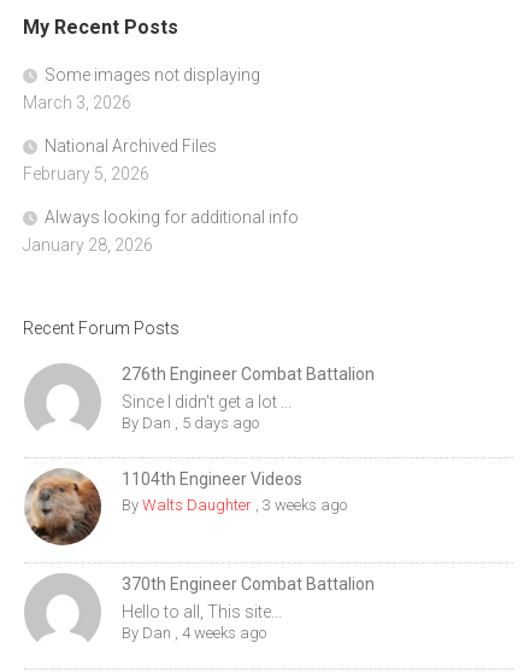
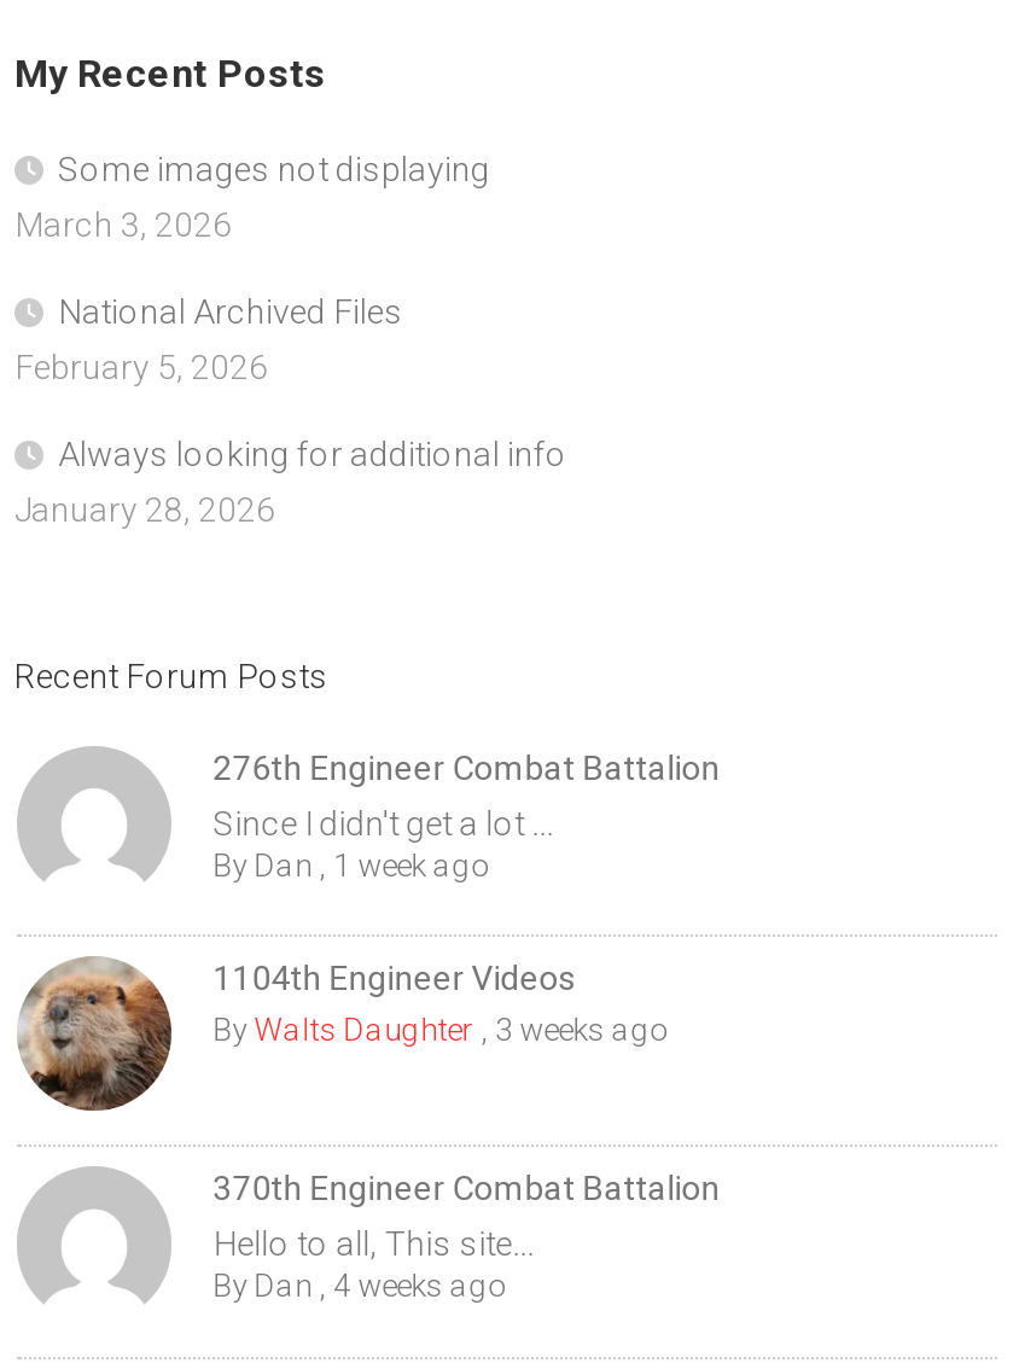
[122,414,259,432] By Dan, 5 days ago -> [213,847,486,883] By Dan, 1 week ago

